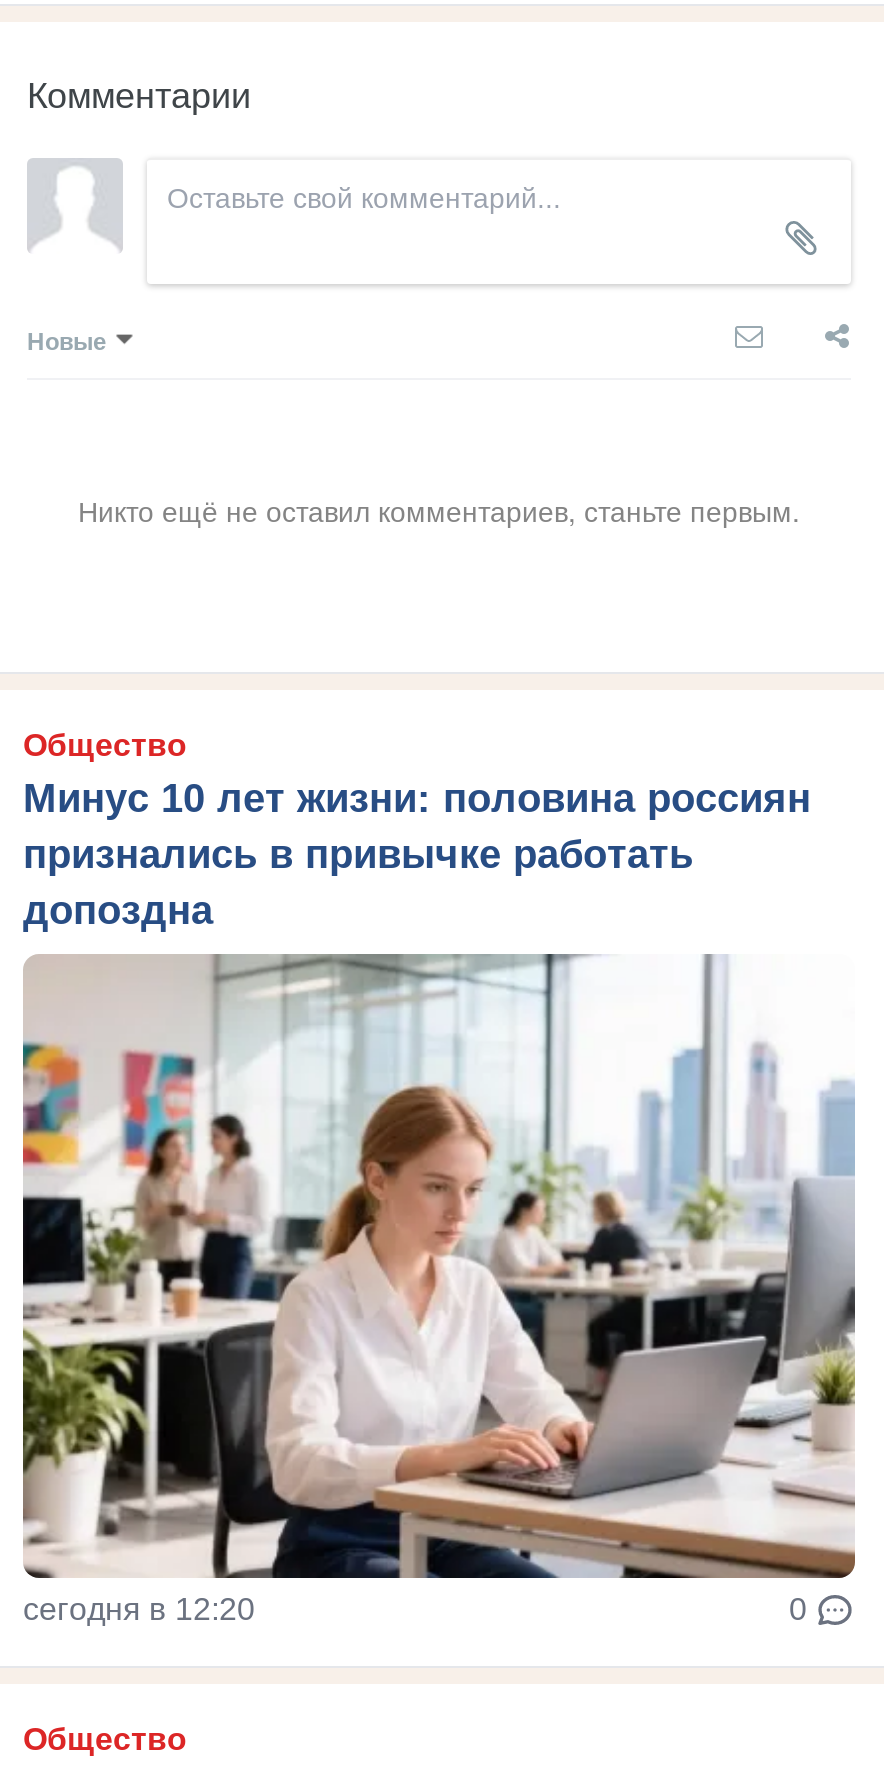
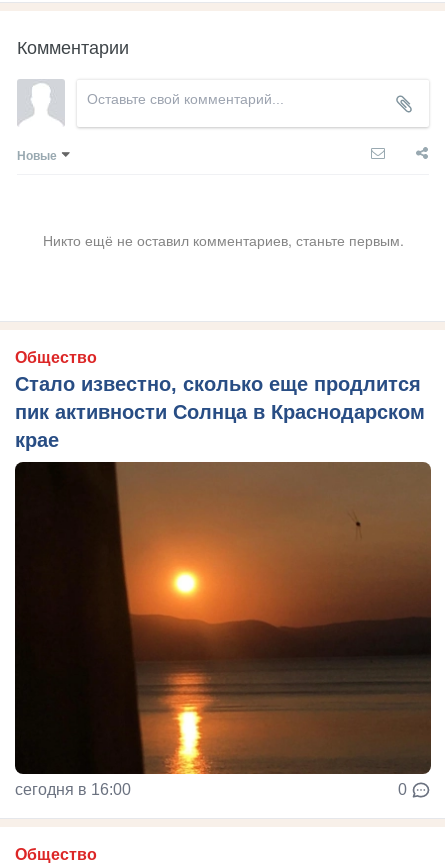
[23,776,811,932] Минус 10 лет жизни: половина россиян | признались в привычке работать | допоздна -> [15,373,425,451] Стало известно, сколько еще продлится | пик активности Солнца в Краснодарском | крае
[21,954,857,1626] [image] | сегодня в 12:20 -> [14,461,432,798] [image] | сегодня в 16:00

